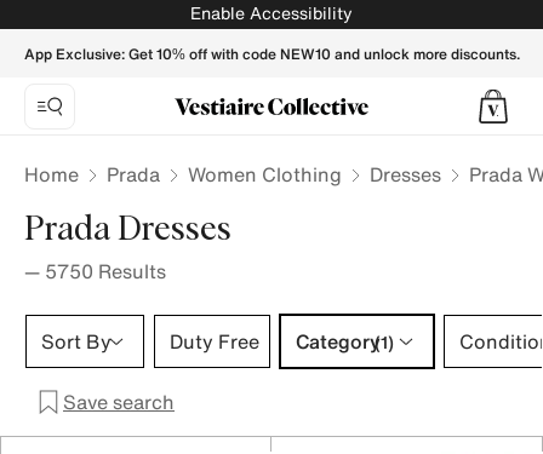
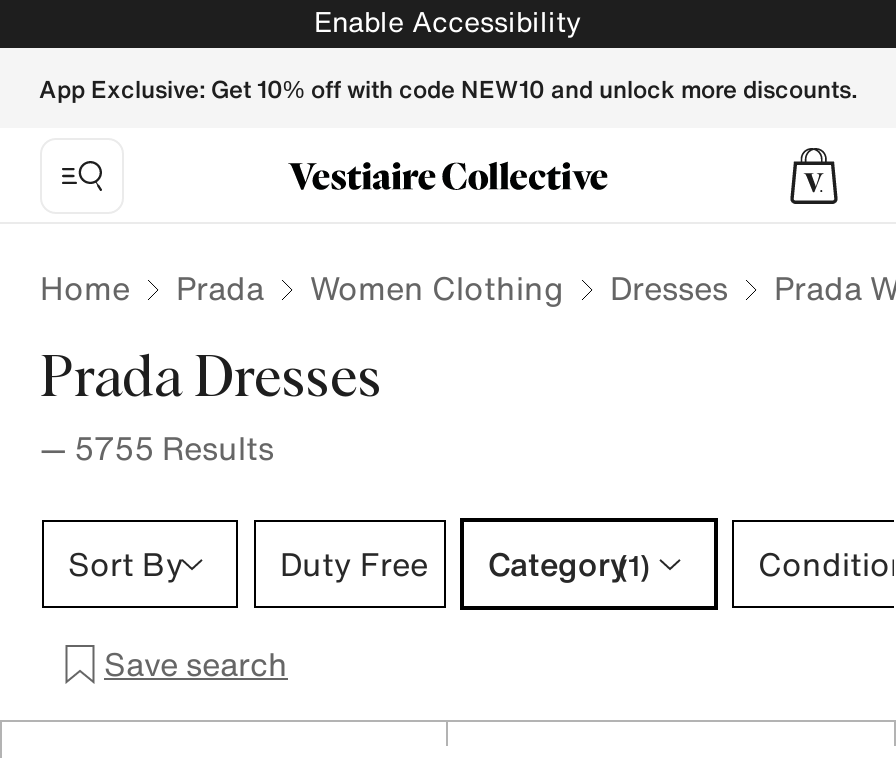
[24,257,166,286] — 5750 Results -> [40,424,274,472] — 5755 Results

